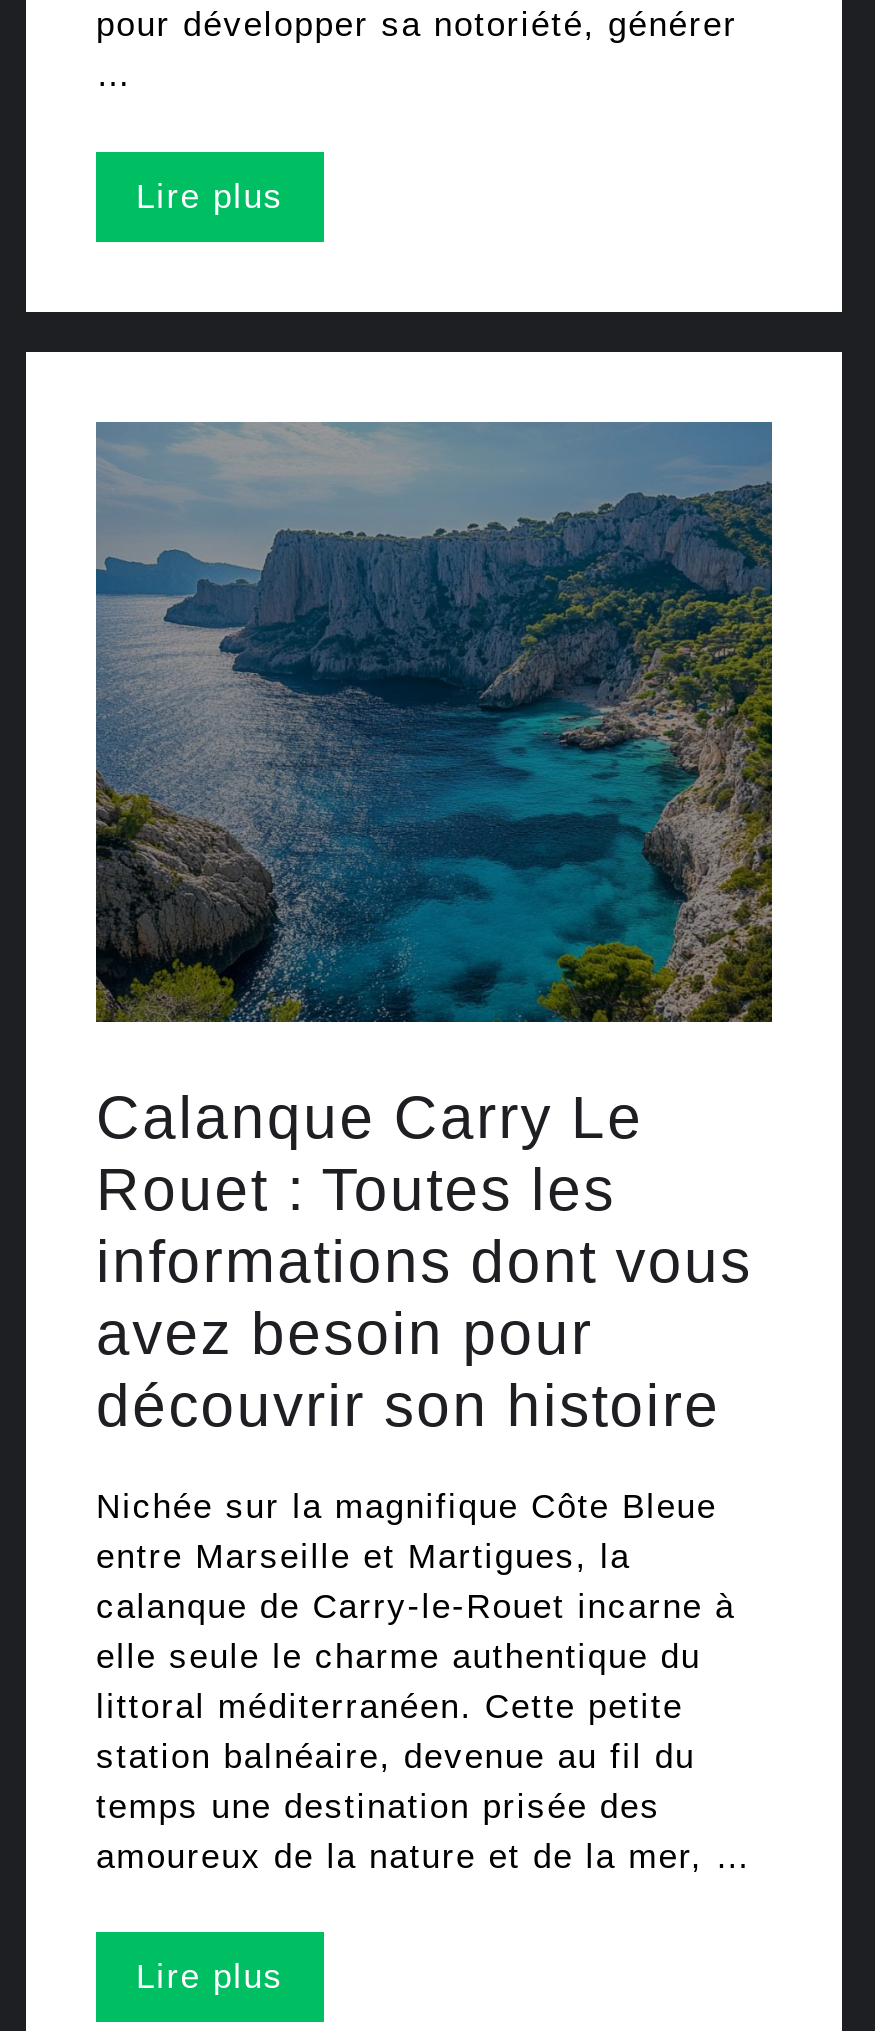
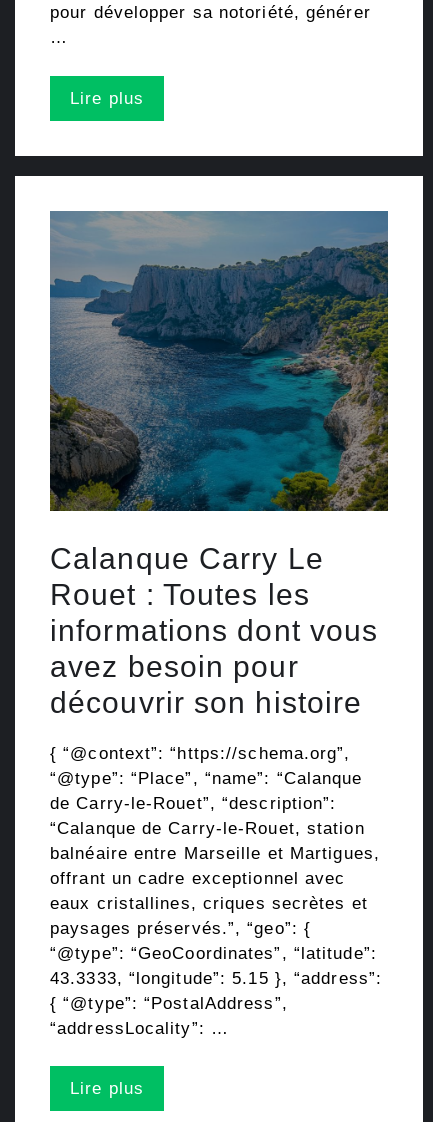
[96,1487,751,1875] Nichée sur la magnifique Côte Bleue | entre Marseille et Martigues, la | calanque de Carry-le-Rouet incarne à | elle seule le charme authentique du | littoral méditerranéen. Cette petite | station balnéaire, devenue au fil du | temps une destination prisée des | amoureux de la nature et de la mer, … -> [50,743,382,1037] { “@context”: “https://schema.org”, | “@type”: “Place”, “name”: “Calanque | de Carry-le-Rouet”, “description”: | “Calanque de Carry-le-Rouet, station | balnéaire entre Marseille et Martigues, | offrant un cadre exceptionnel avec | eaux cristallines, criques secrètes et | paysages préservés.”, “geo”: { | “@type”: “GeoCoordinates”, “latitude”: | 43.3333, “longitude”: 5.15 }, “address”: | { “@type”: “PostalAddress”, | “addressLocality”: …

